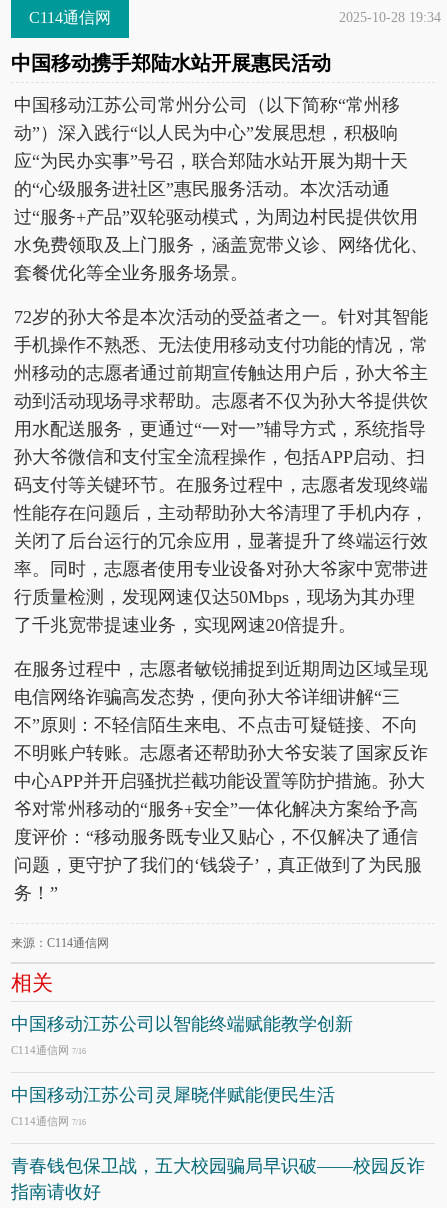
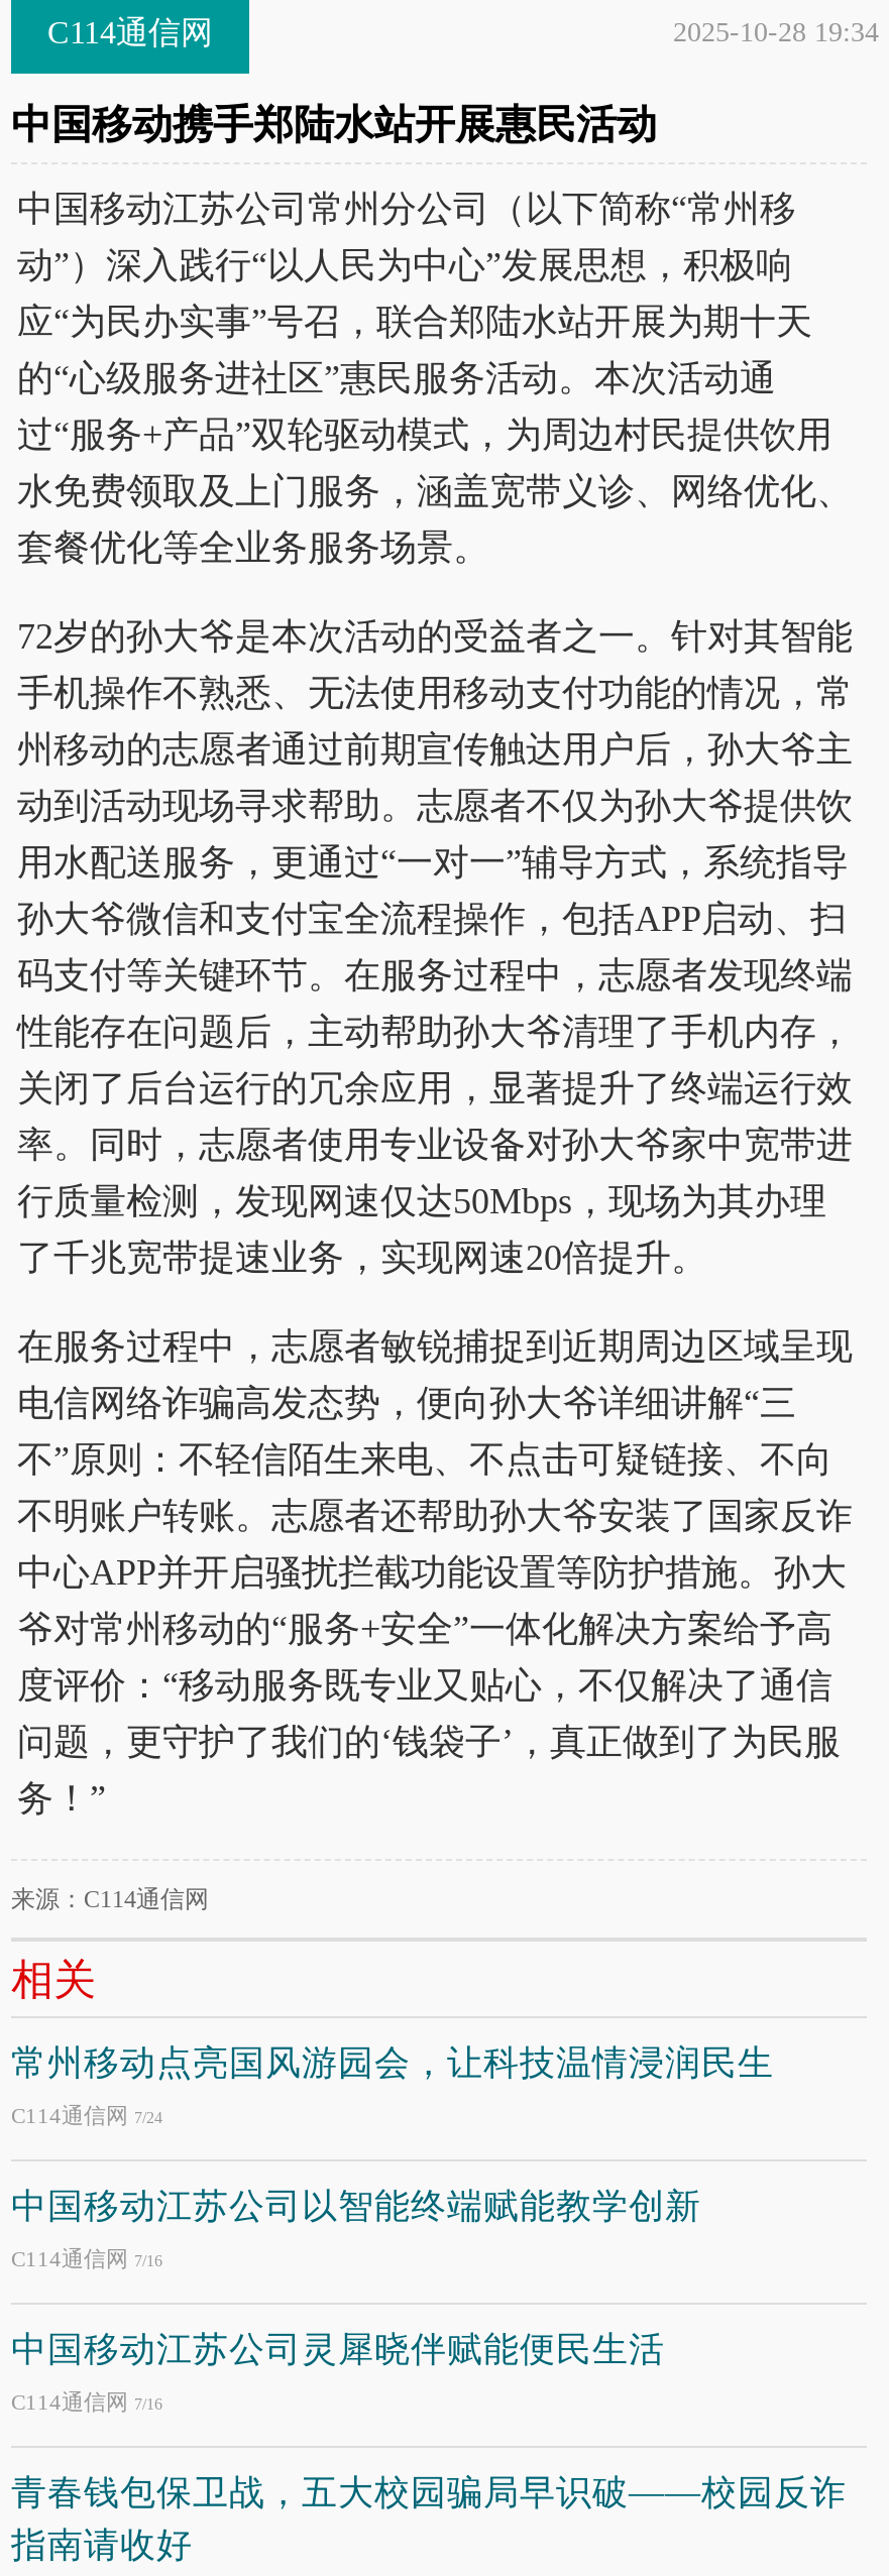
none -> [11,2042,774,2127] 常州移动点亮国风游园会，让科技温情浸润民生 | C114通信网7/24

